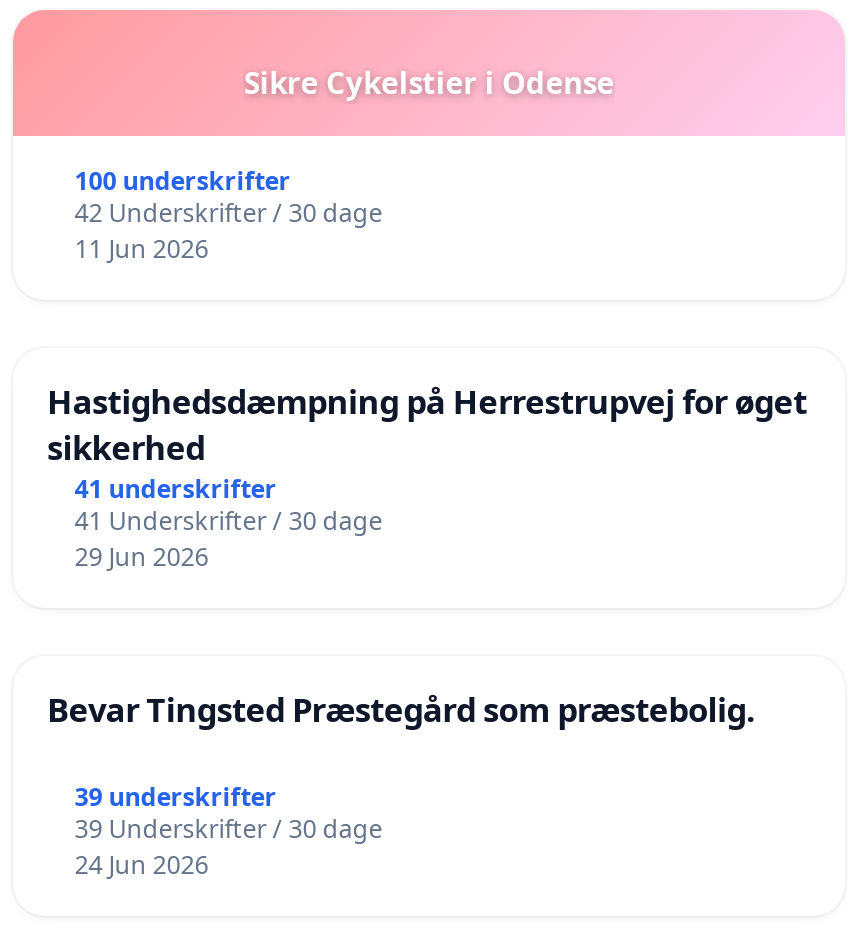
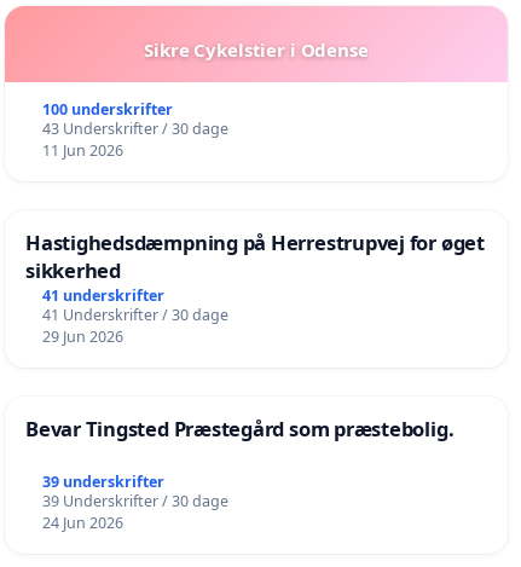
[75,196,383,230] 42 Underskrifter / 30 dage -> [42,118,228,139] 43 Underskrifter / 30 dage

